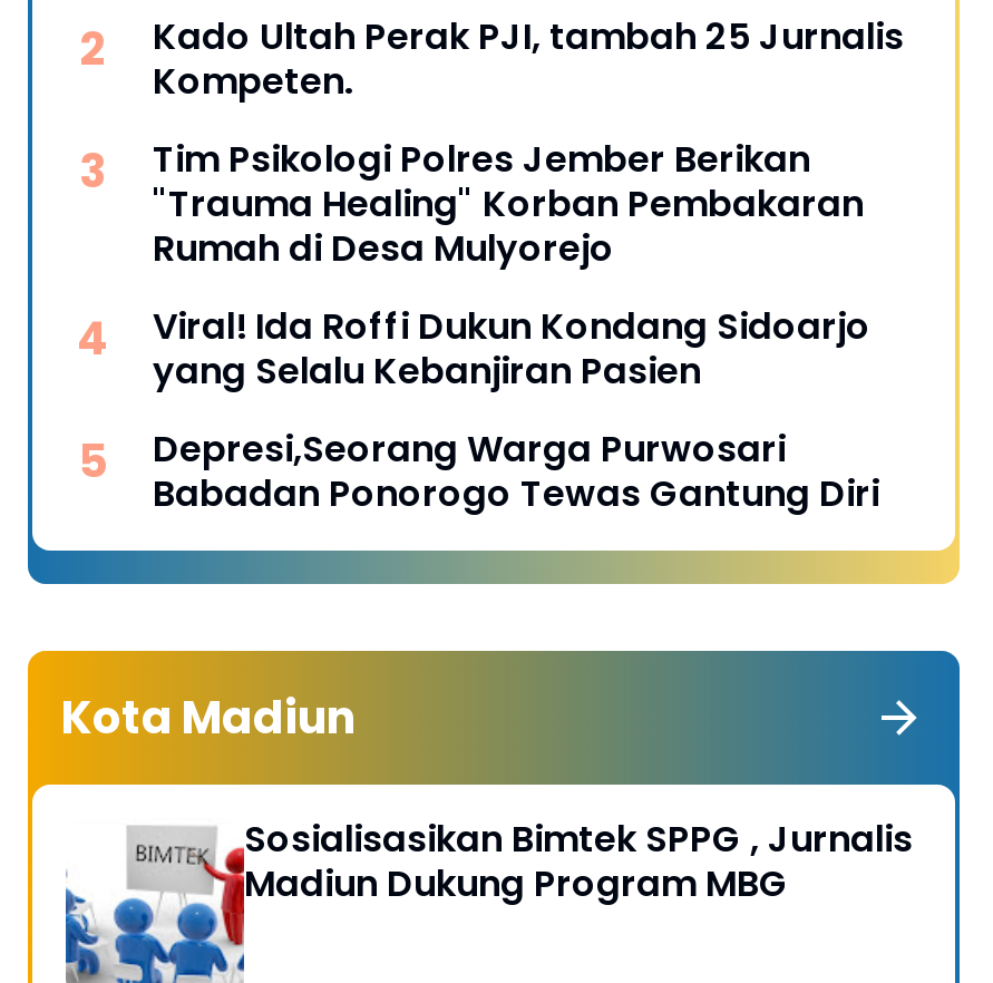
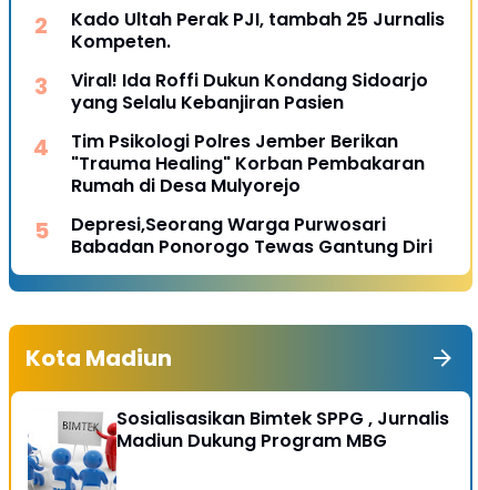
moved [153,134,864,274] -> [71,129,425,198]: Tim Psikologi Polres Jember Berikan | "Trauma Healing" Korban Pembakaran | Rumah di Desa Mulyorejo
moved [153,301,870,397] -> [71,68,428,115]: Viral! Ida Roffi Dukun Kondang Sidoarjo | yang Selalu Kebanjiran Pasien

